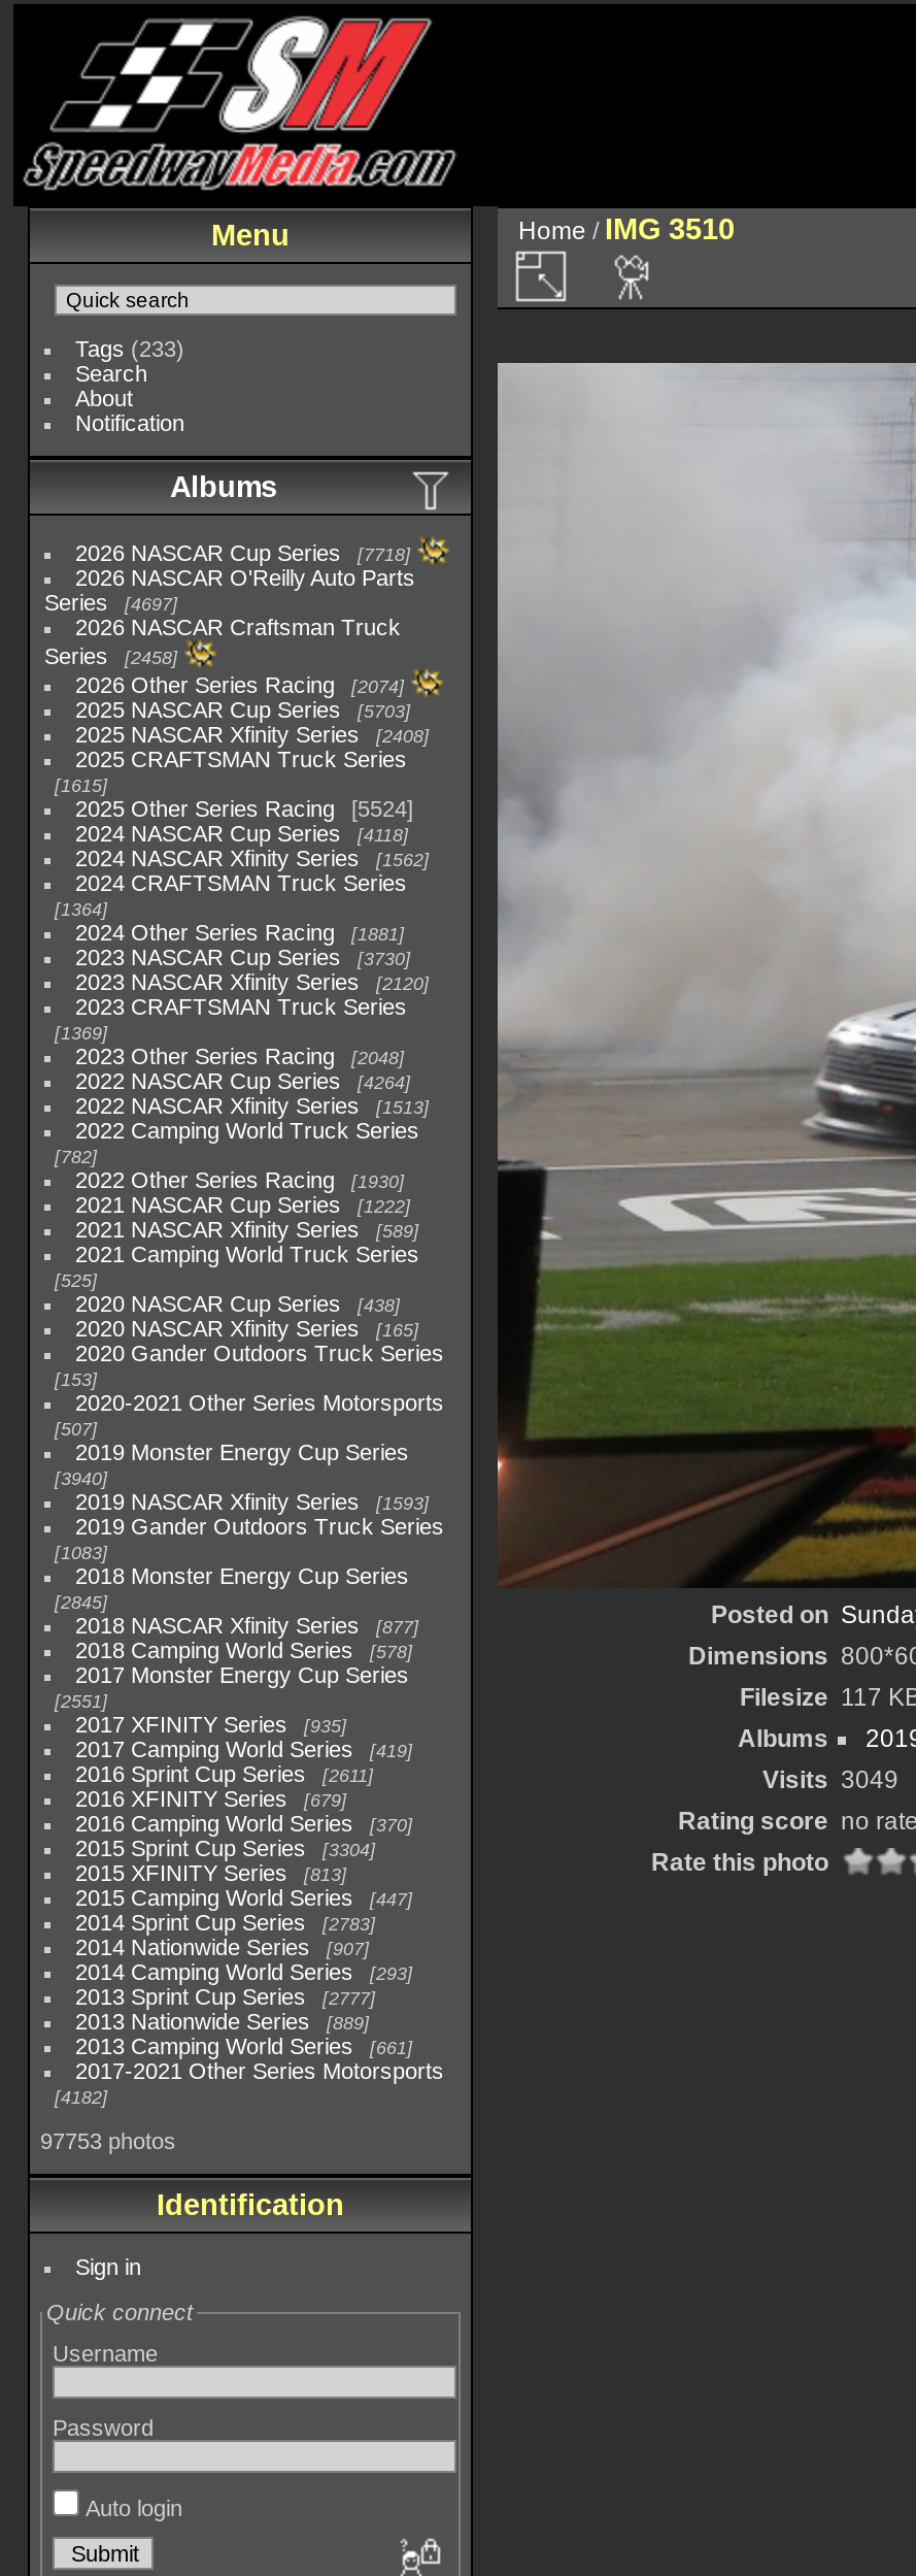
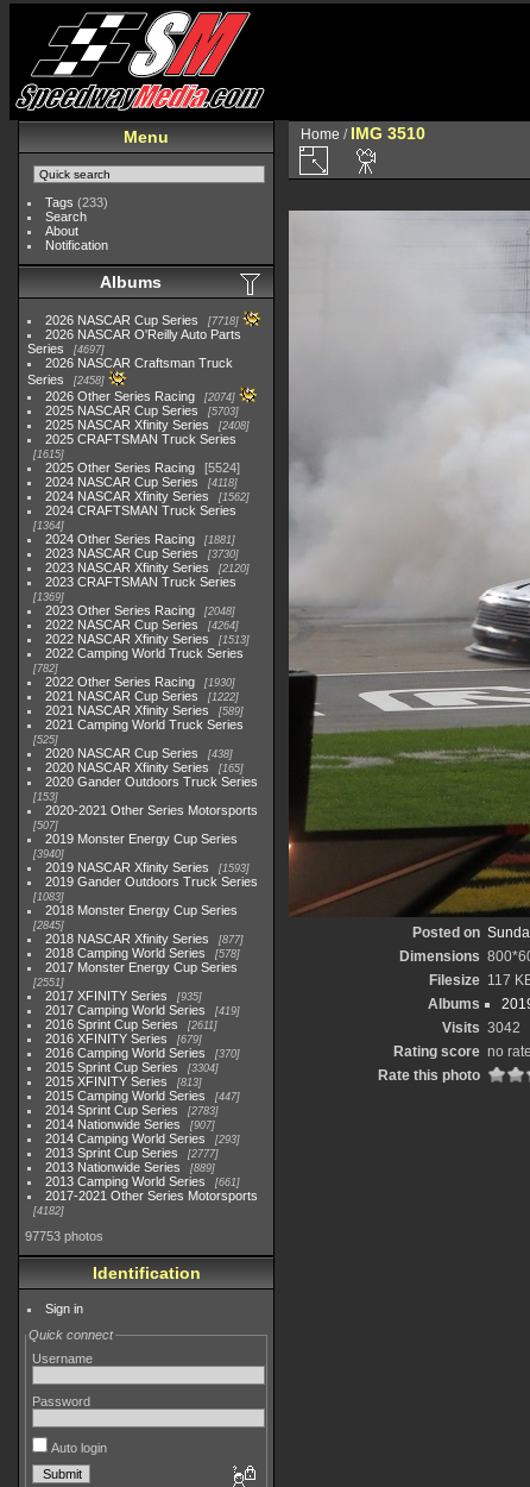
[762,1765,898,1794] Visits 3049 -> [441,1019,520,1036] Visits 3042

